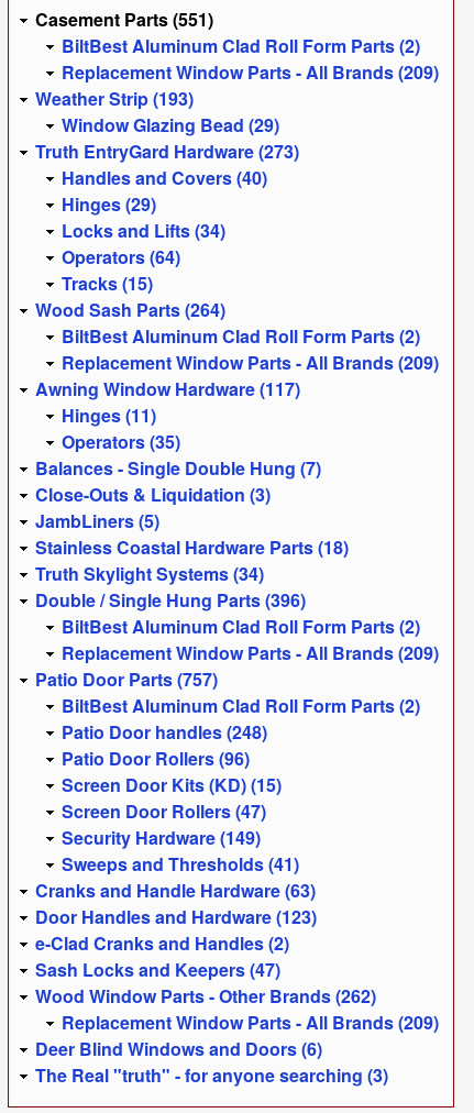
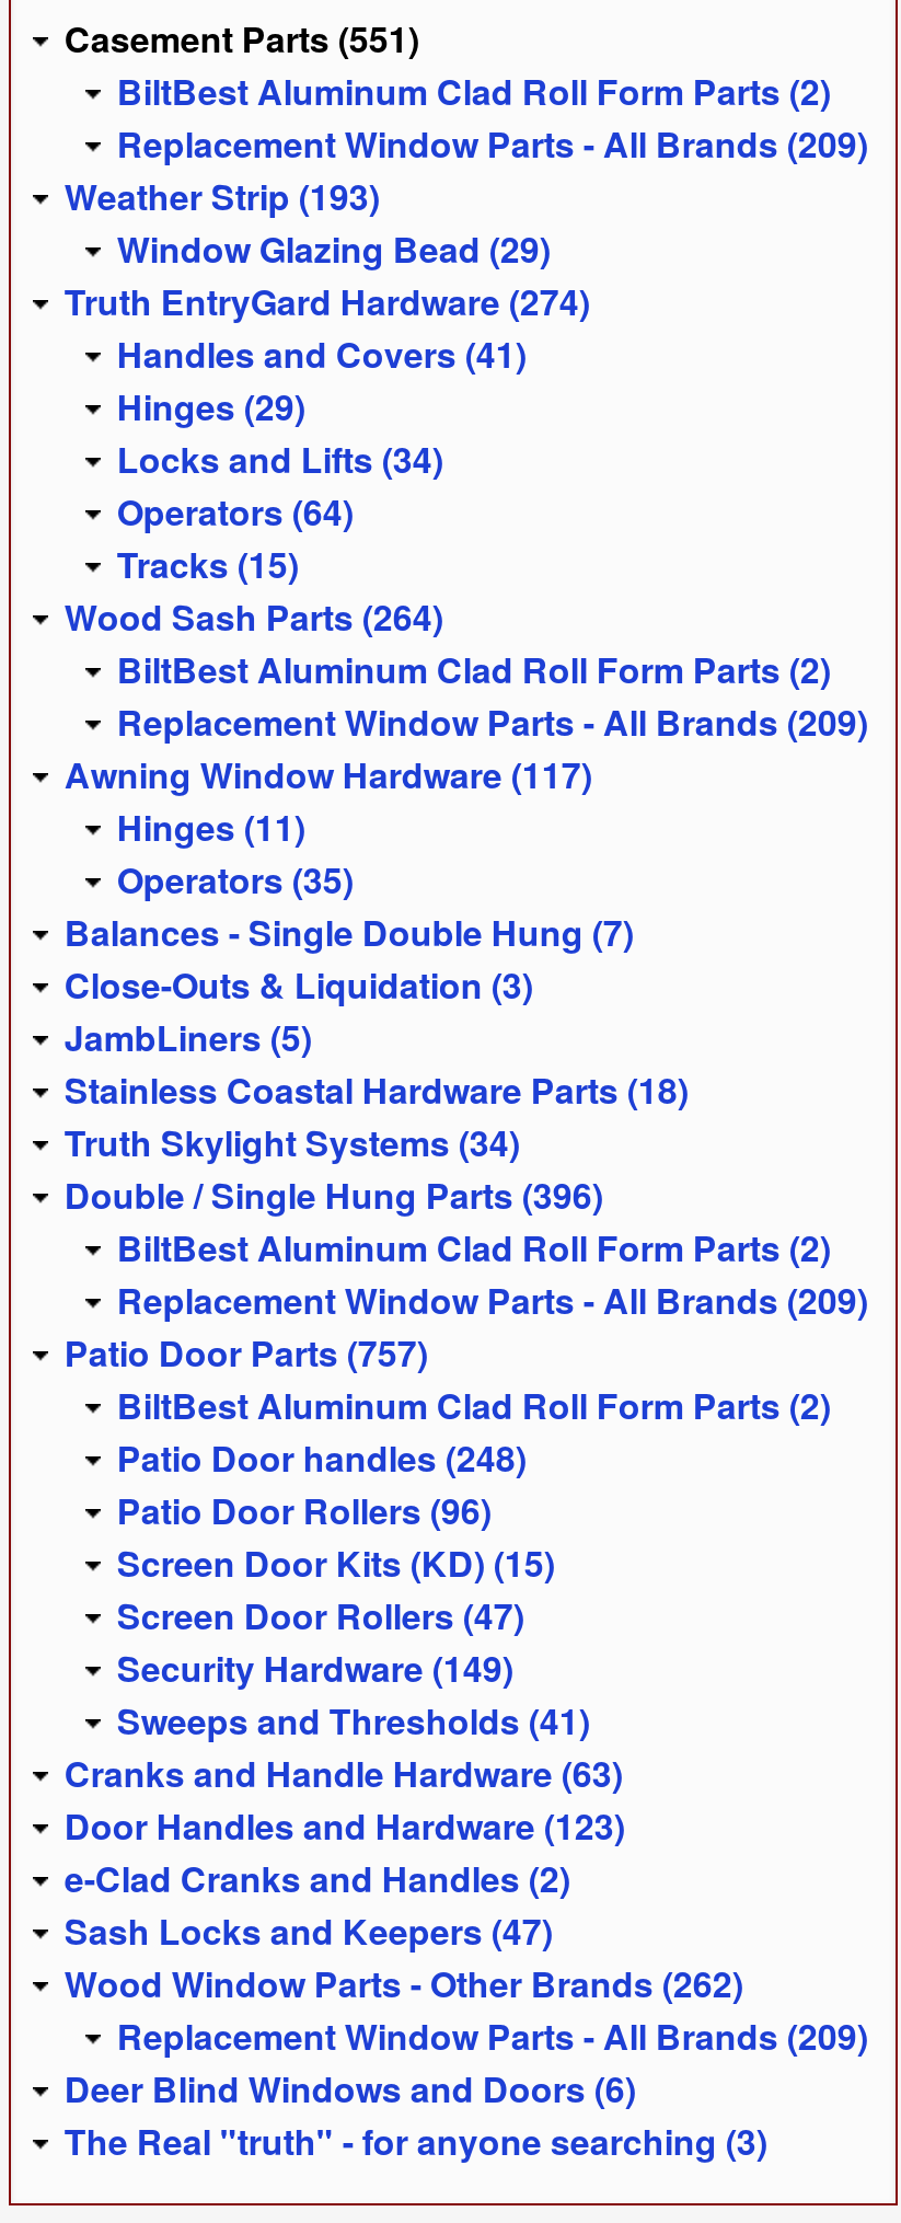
[36,138,300,164] Truth EntryGard Hardware (273) -> [64,276,590,326] Truth EntryGard Hardware (274)
[62,165,268,190] Handles and Covers (40) -> [117,328,526,379] Handles and Covers (41)

